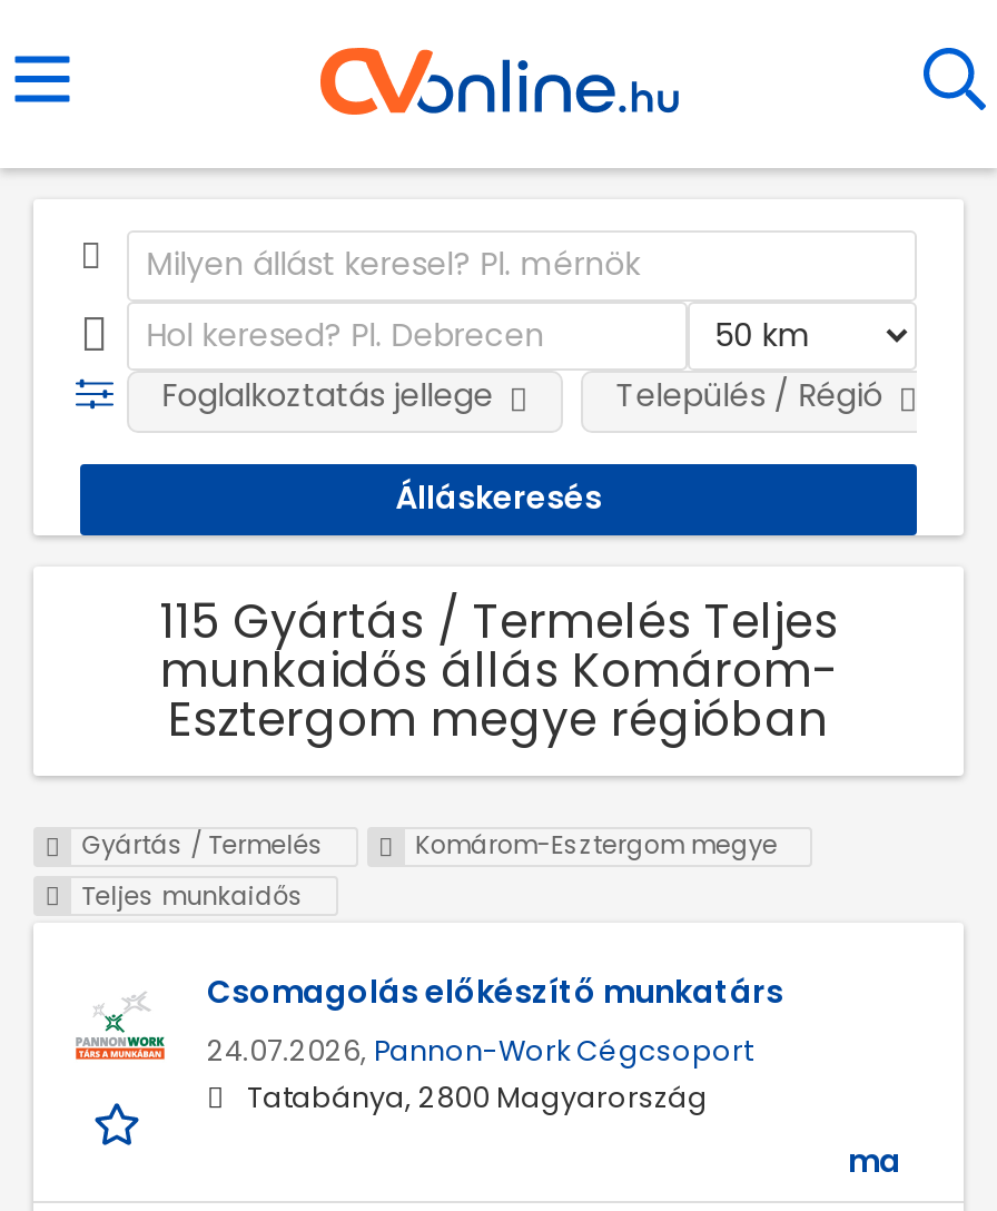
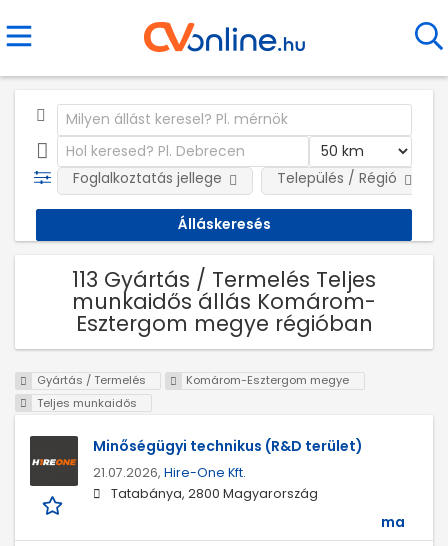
[159,588,838,652] 115 Gyártás / Termelés Teljes -> [72,264,376,293] 113 Gyártás / Termelés Teljes
[67,969,783,1081] [image] | Csomagolás előkészítő munkatárs | 24.07.2026, Pannon-Work Cégcsoport -> [29,435,363,487] [image] | Minőségügyi technikus (R&D terület) | 21.07.2026, Hire-One Kft.

